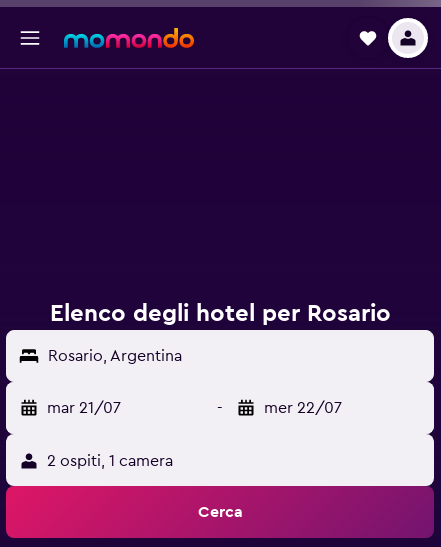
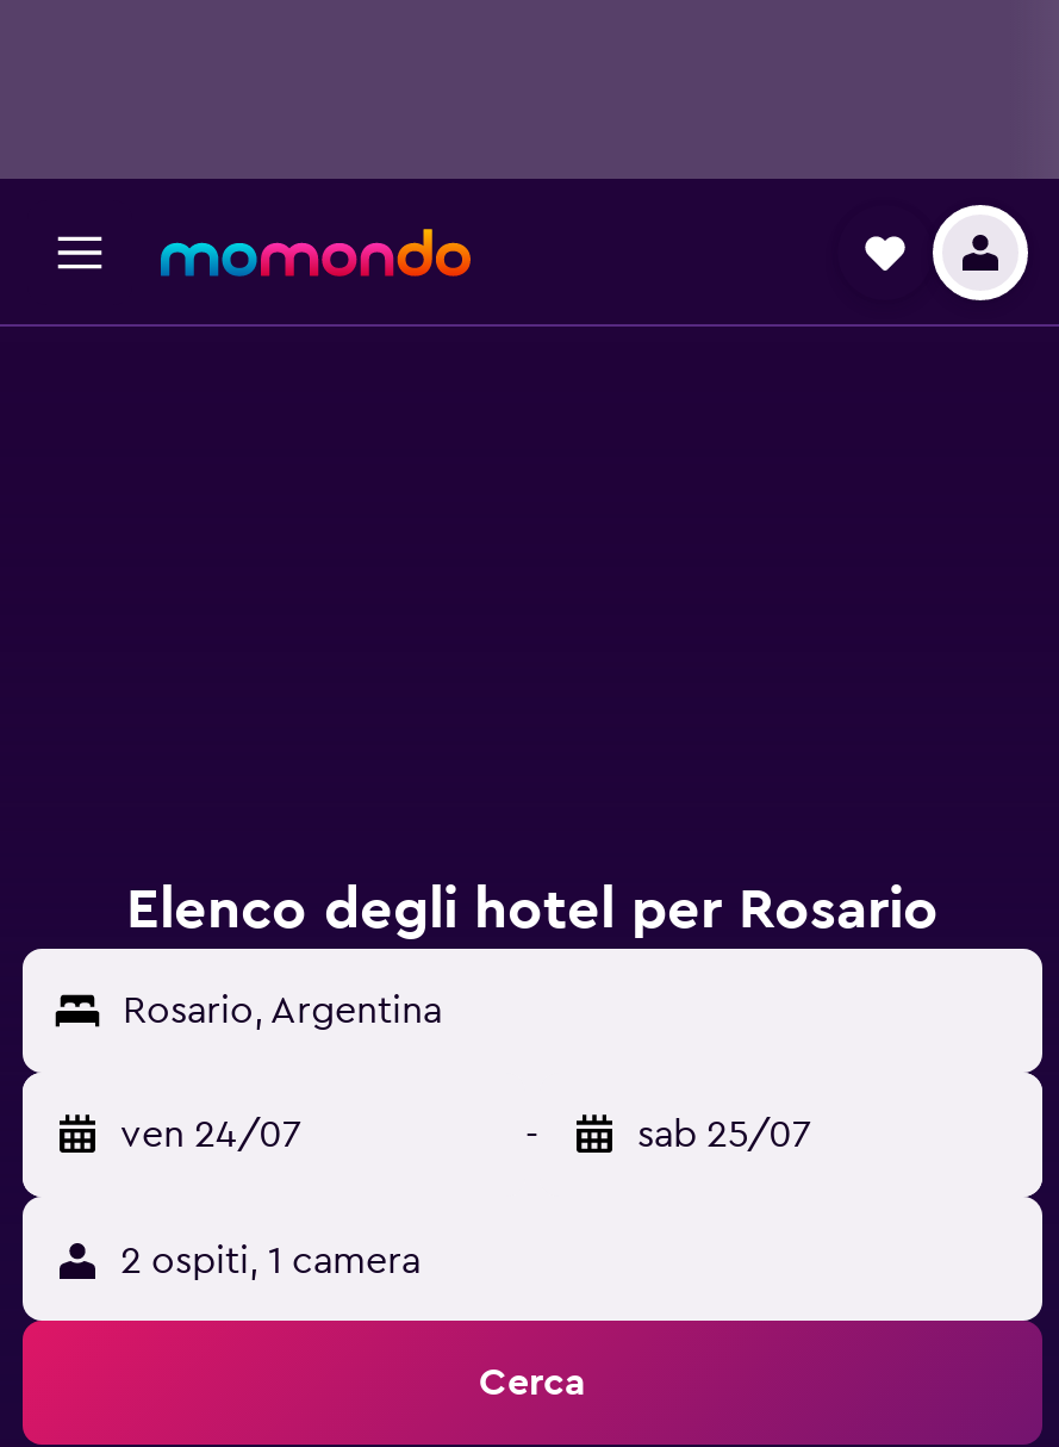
[47,400,121,416] mar 21/07 -> [120,1115,301,1153] ven 24/07
[264,400,342,416] mer 22/07 -> [637,1115,811,1153] sab 25/07

